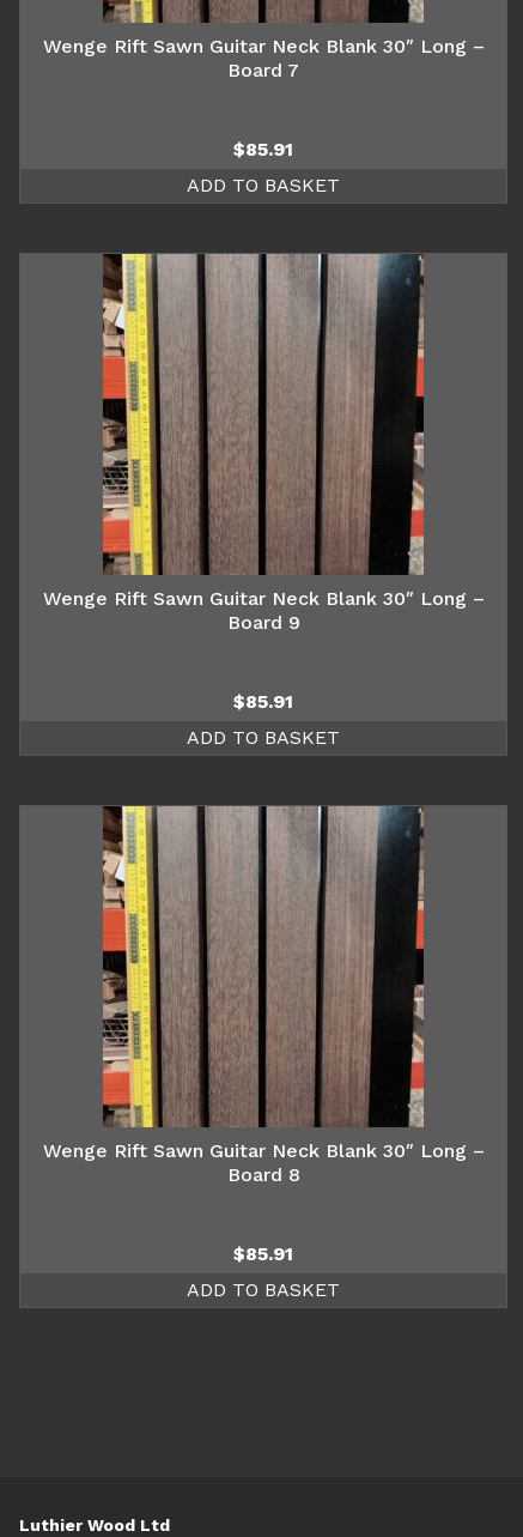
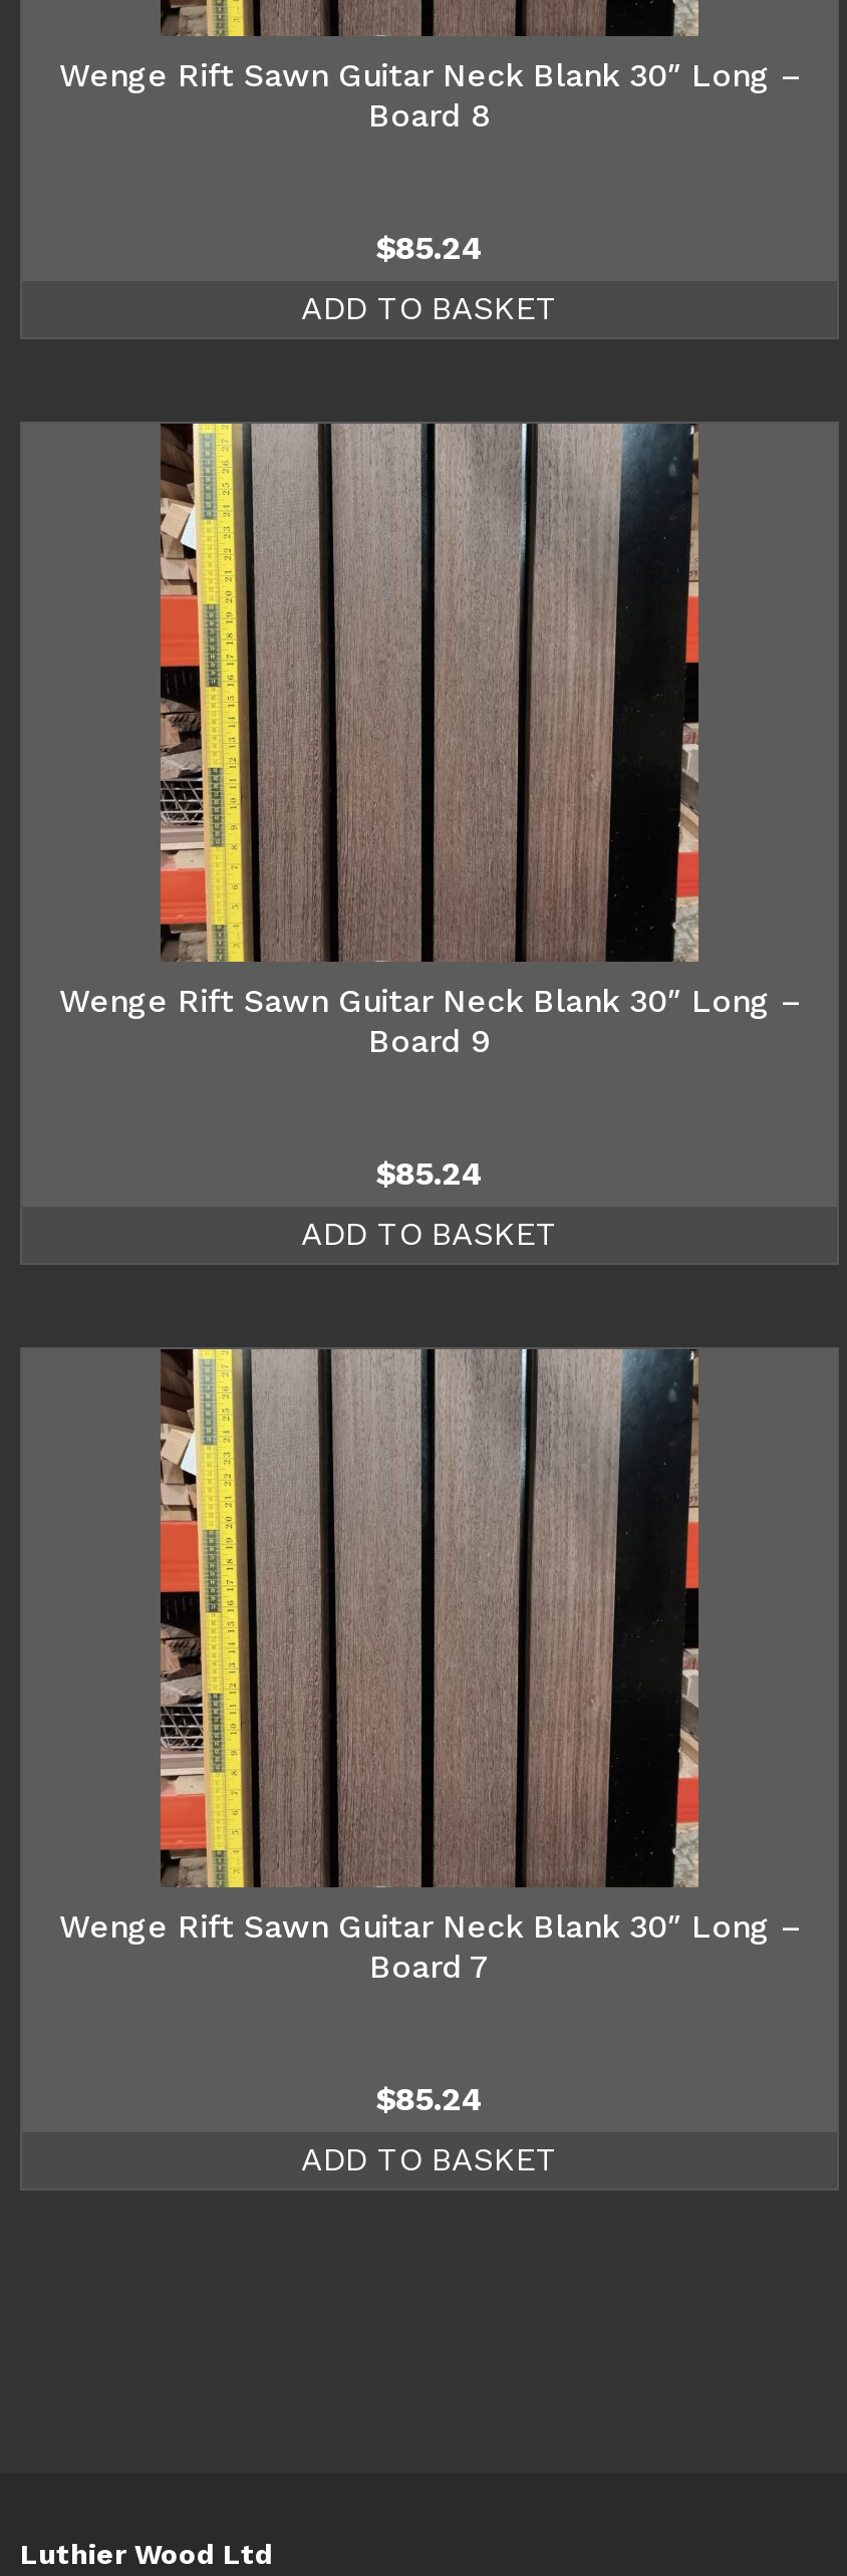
[227,58,299,81] Board 7 -> [368,97,491,136] Board 8
[233,137,293,160] $85.91 -> [375,230,484,268] $85.24
[233,689,293,712] $85.91 -> [375,1155,484,1194] $85.24
[227,1163,300,1185] Board 8 -> [369,1949,490,1987] Board 7
[233,1242,293,1264] $85.91 -> [375,2081,484,2119] $85.24

